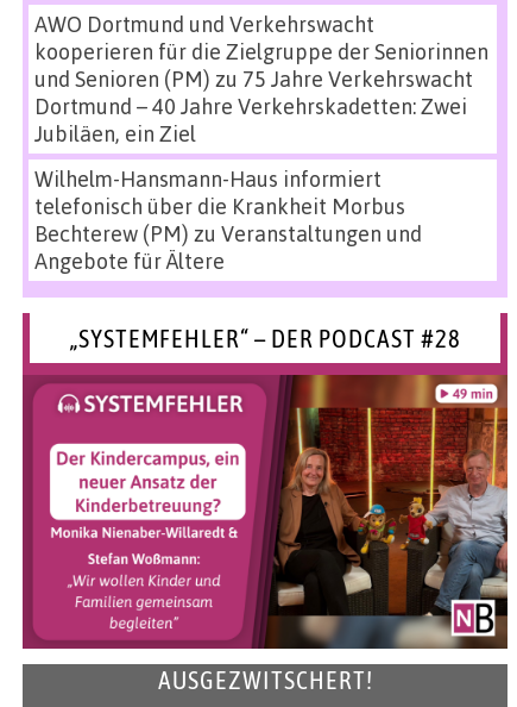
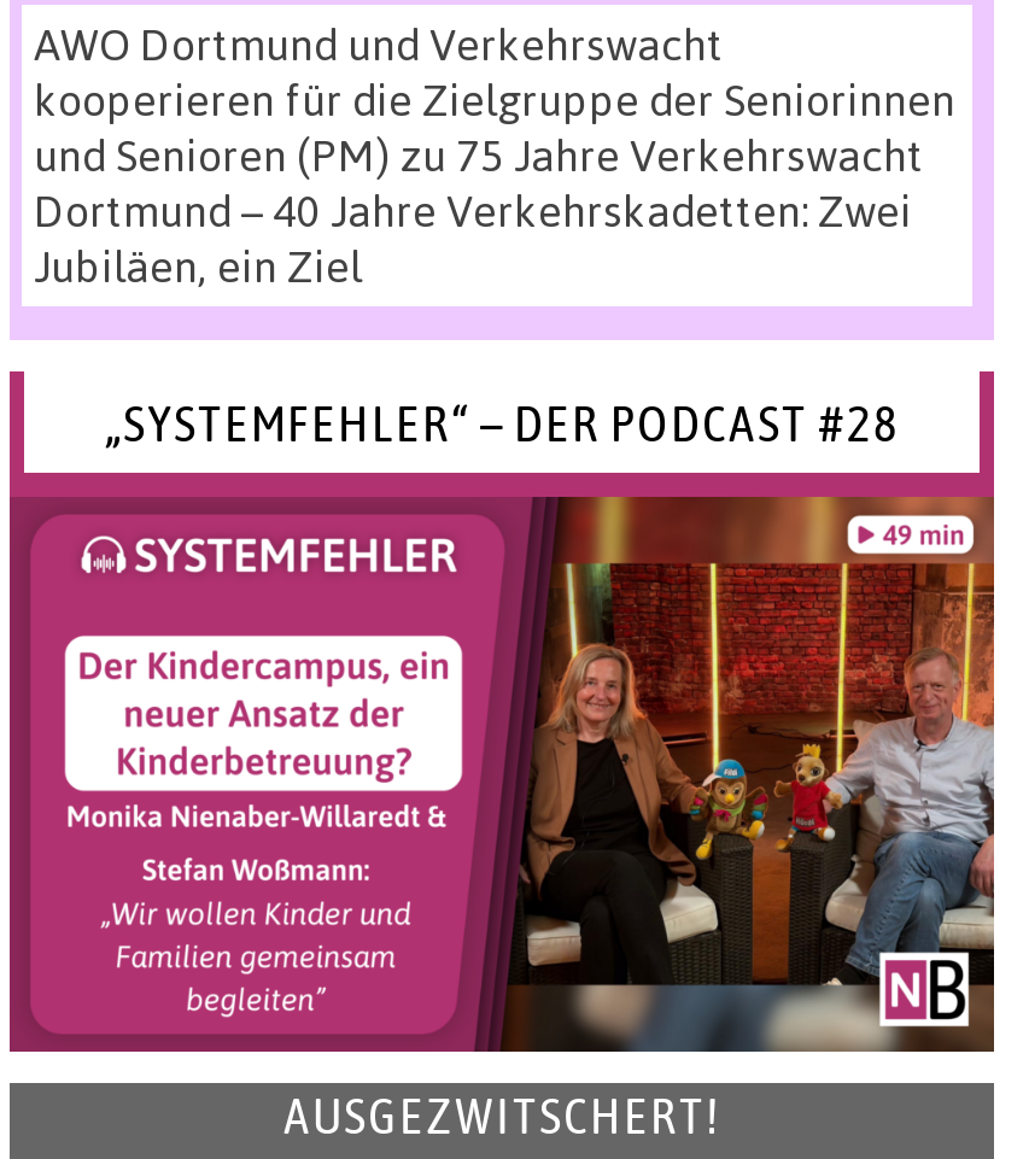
[34,166,422,274] Wilhelm-Hansmann-Haus informiert | telefonisch über die Krankheit Morbus | Bechterew (PM) zu Veranstaltungen und | Angebote für Ältere -> none

